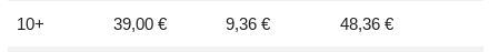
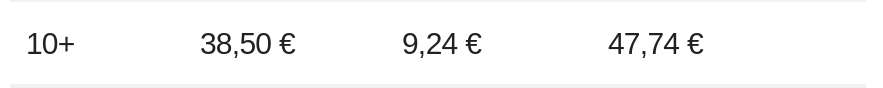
[113,14,166,33] 39,00 € -> [200,25,295,59] 38,50 €
[226,14,270,33] 9,36 € -> [402,25,481,59] 9,24 €
[340,14,393,33] 48,36 € -> [608,25,703,59] 47,74 €

